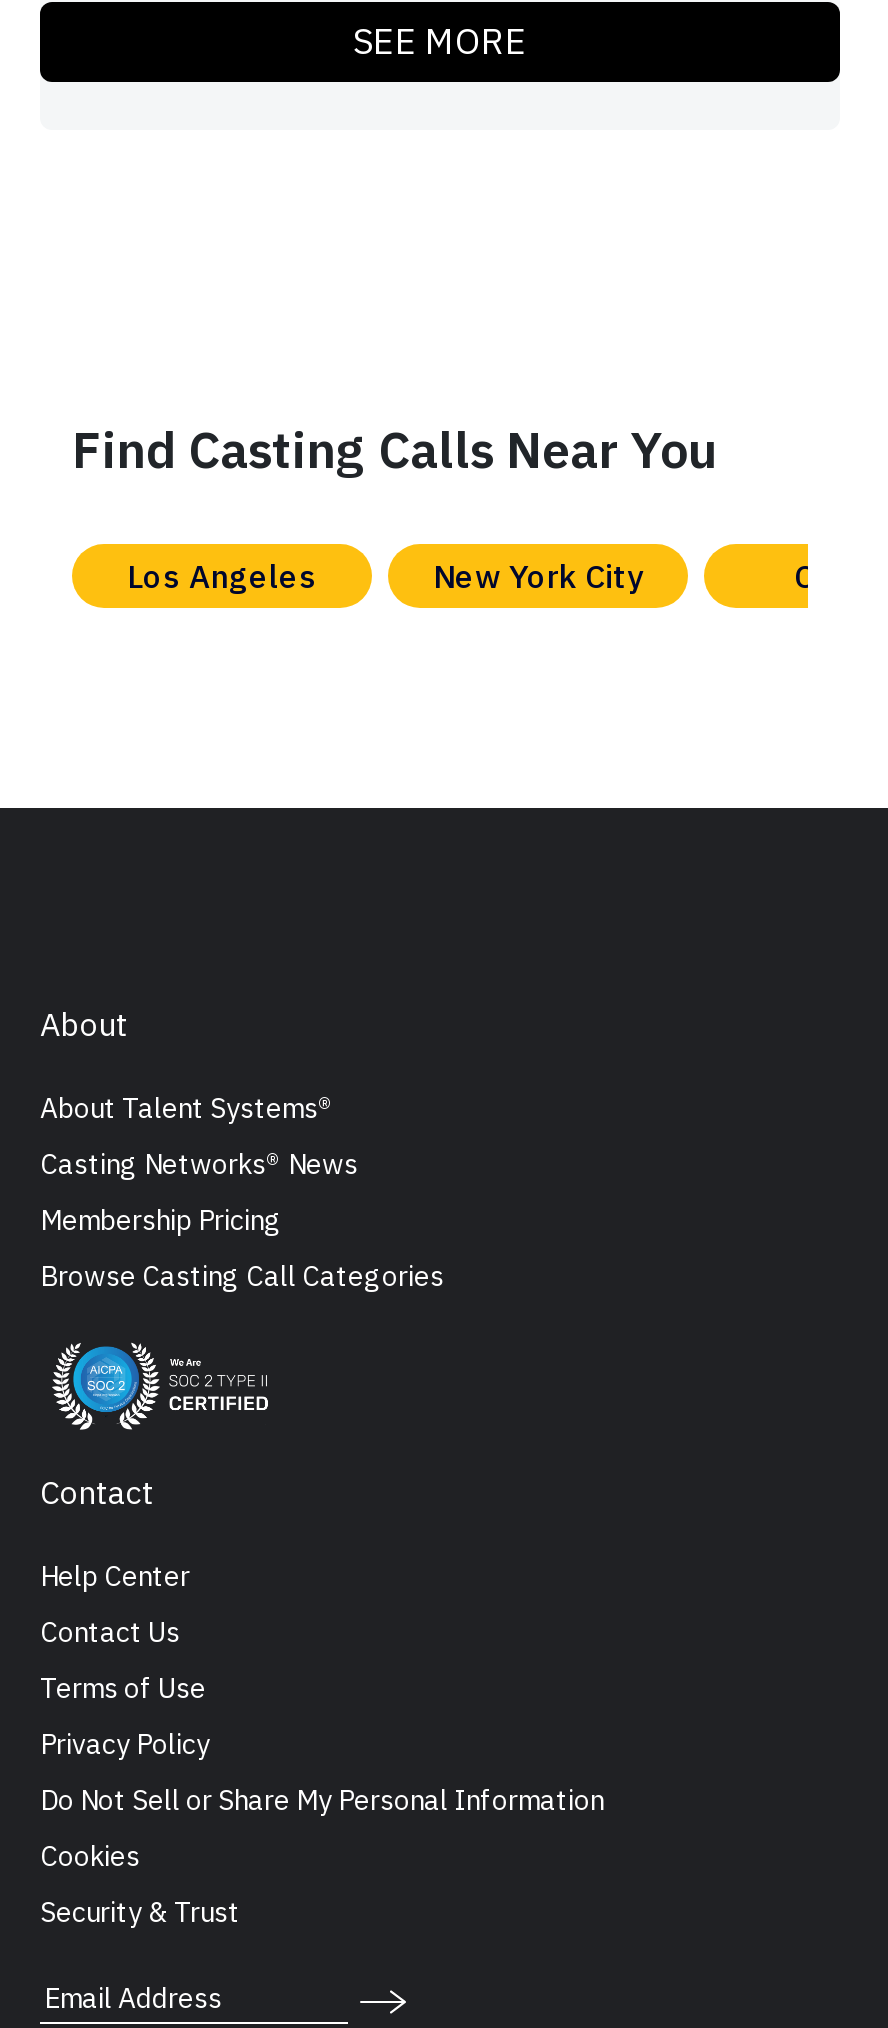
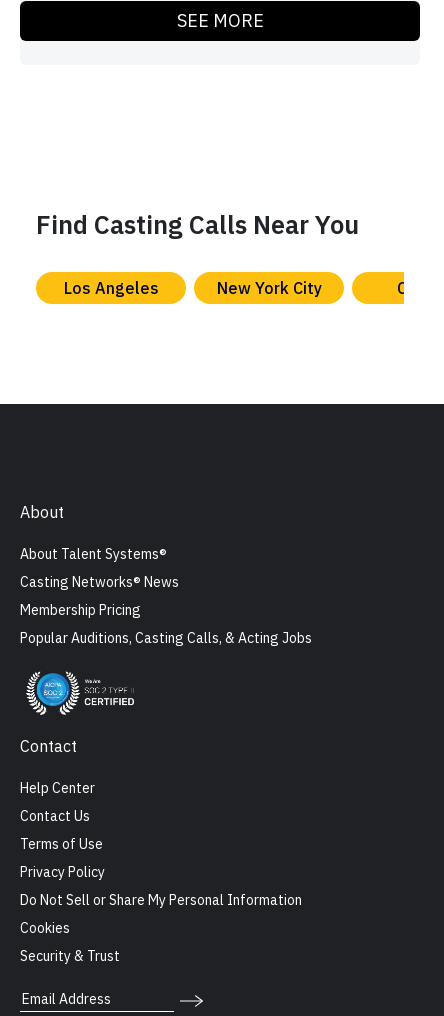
[40,1258,444,1294] Browse Casting Call Categories -> [20,629,312,647] Popular Auditions, Casting Calls, & Acting Jobs

